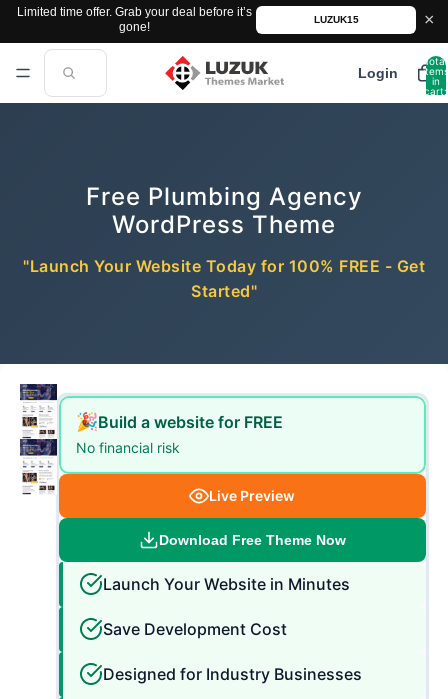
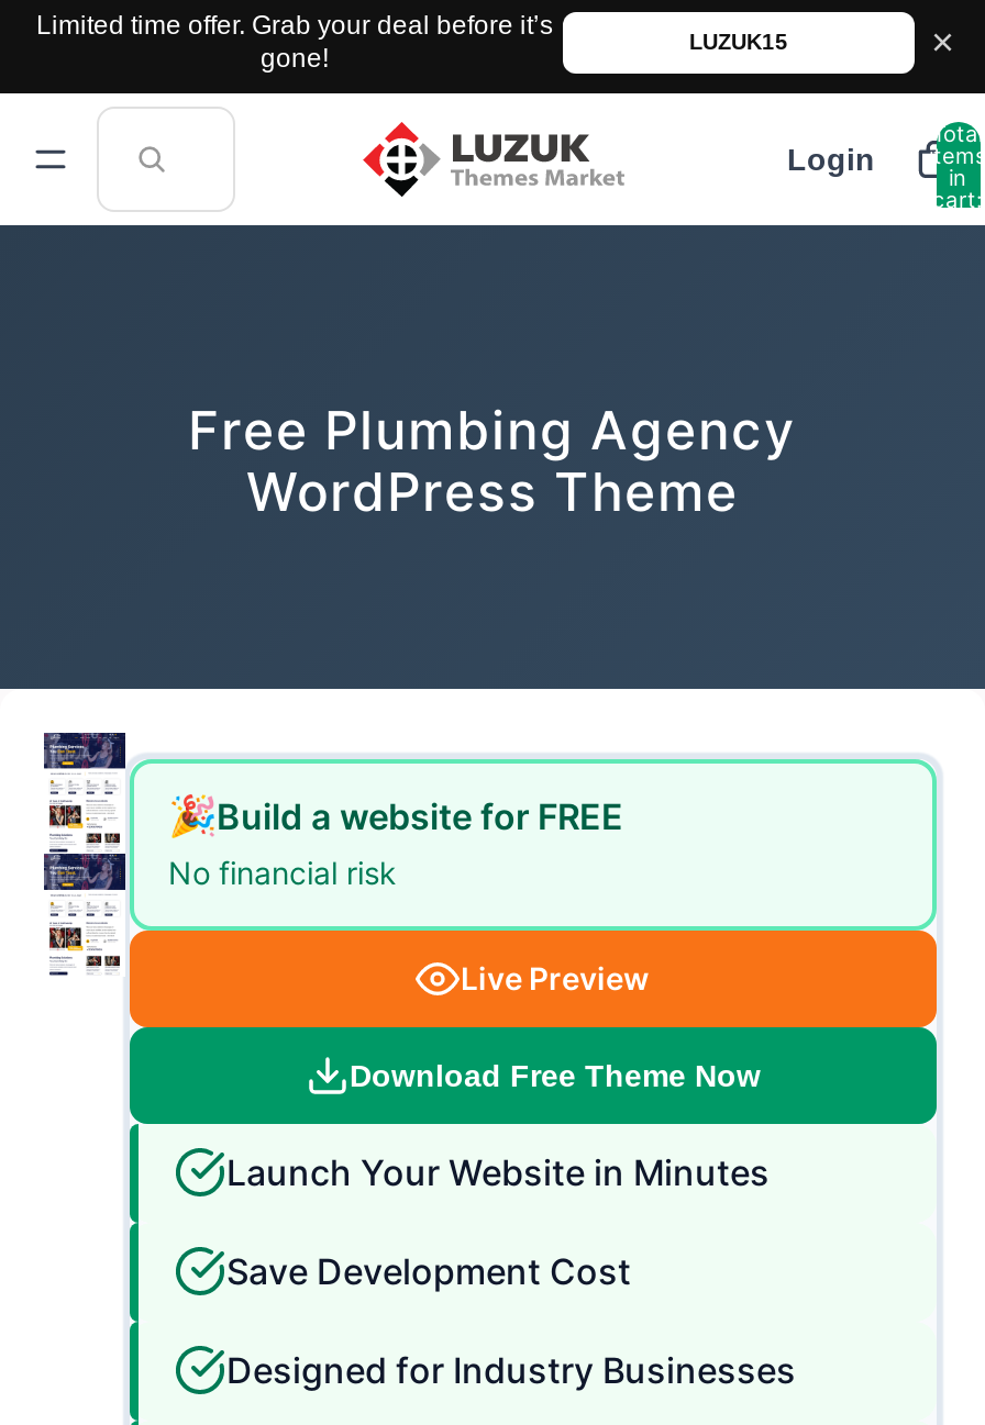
[23,256,425,301] "Launch Your Website Today for 100% FREE - Get | Started" -> none

